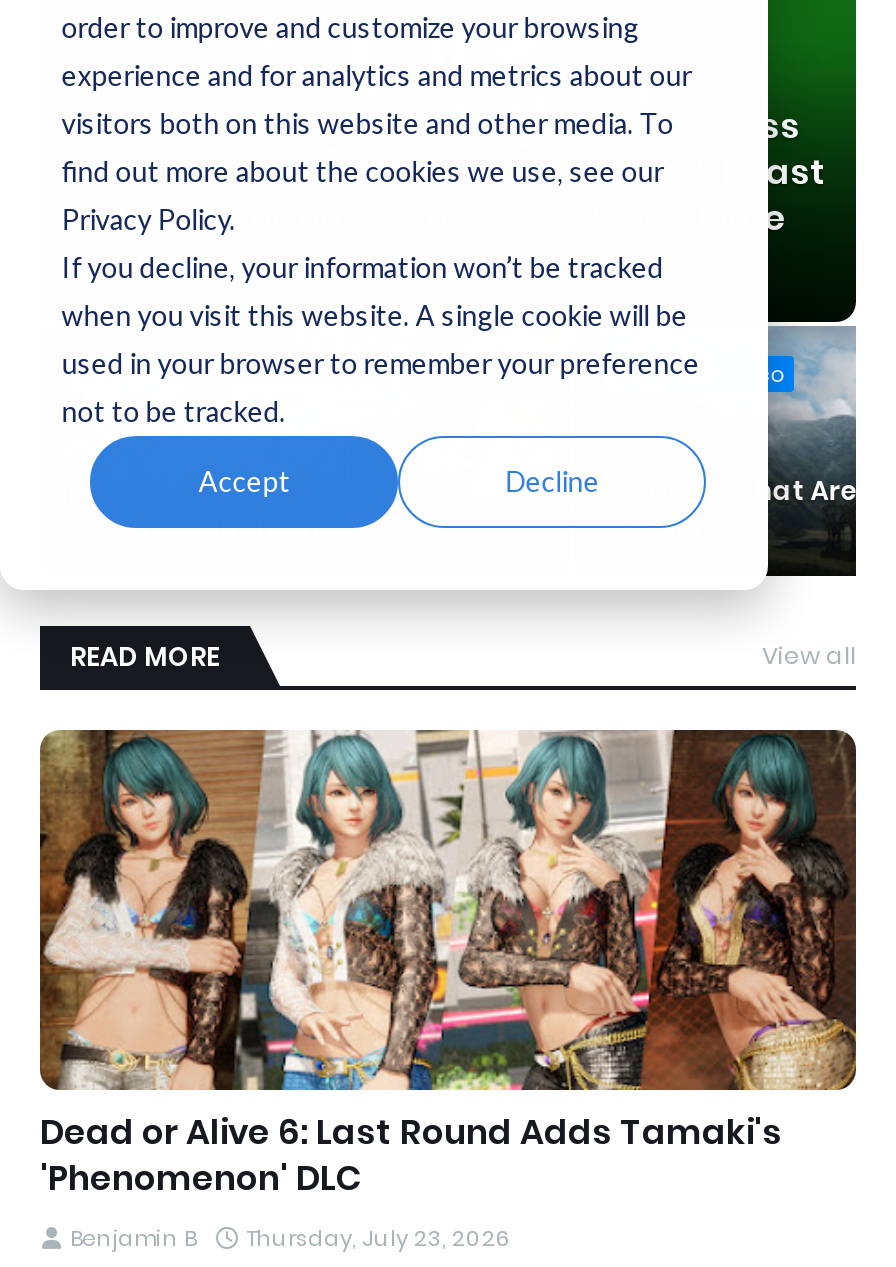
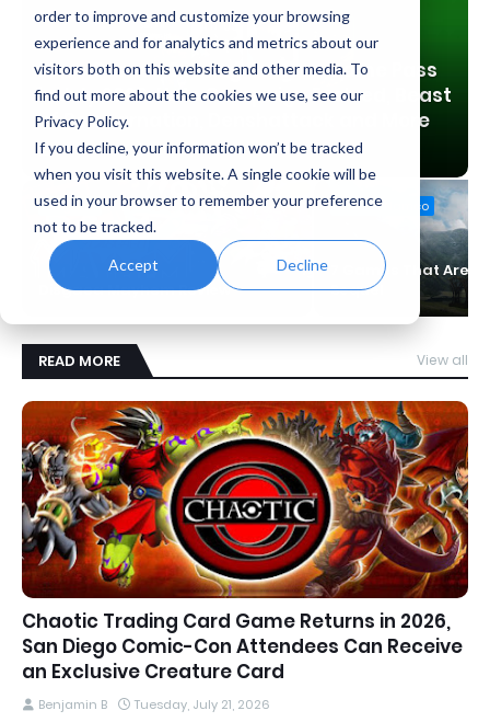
[40,728,858,1202] [image] | Dead or Alive 6: Last Round Adds Tamaki's | 'Phenomenon' DLC -> [22,400,469,685] [image] | Chaotic Trading Card Game Returns in 2026, | San Diego Comic-Con Attendees Can Receive | an Exclusive Creature Card
[246,1222,512,1254] Thursday, July 23, 2026 -> [135,696,270,713] Tuesday, July 21, 2026

